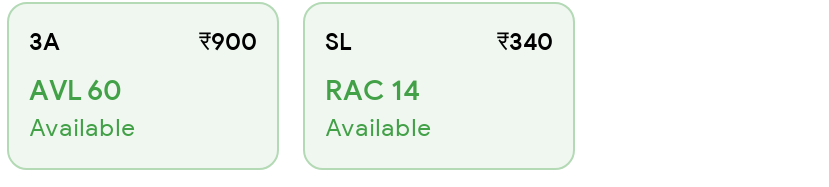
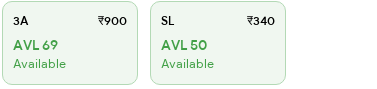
[29,72,121,108] AVL 60 -> [13,36,58,54] AVL 69
[325,72,421,108] RAC 14 -> [161,36,207,54] AVL 50

